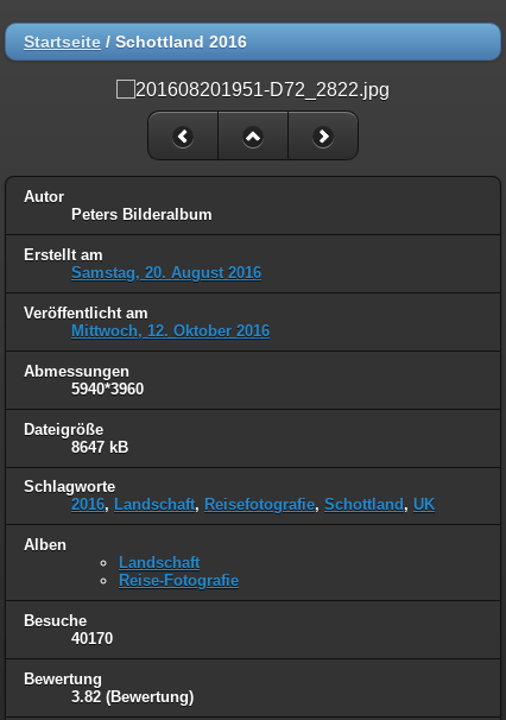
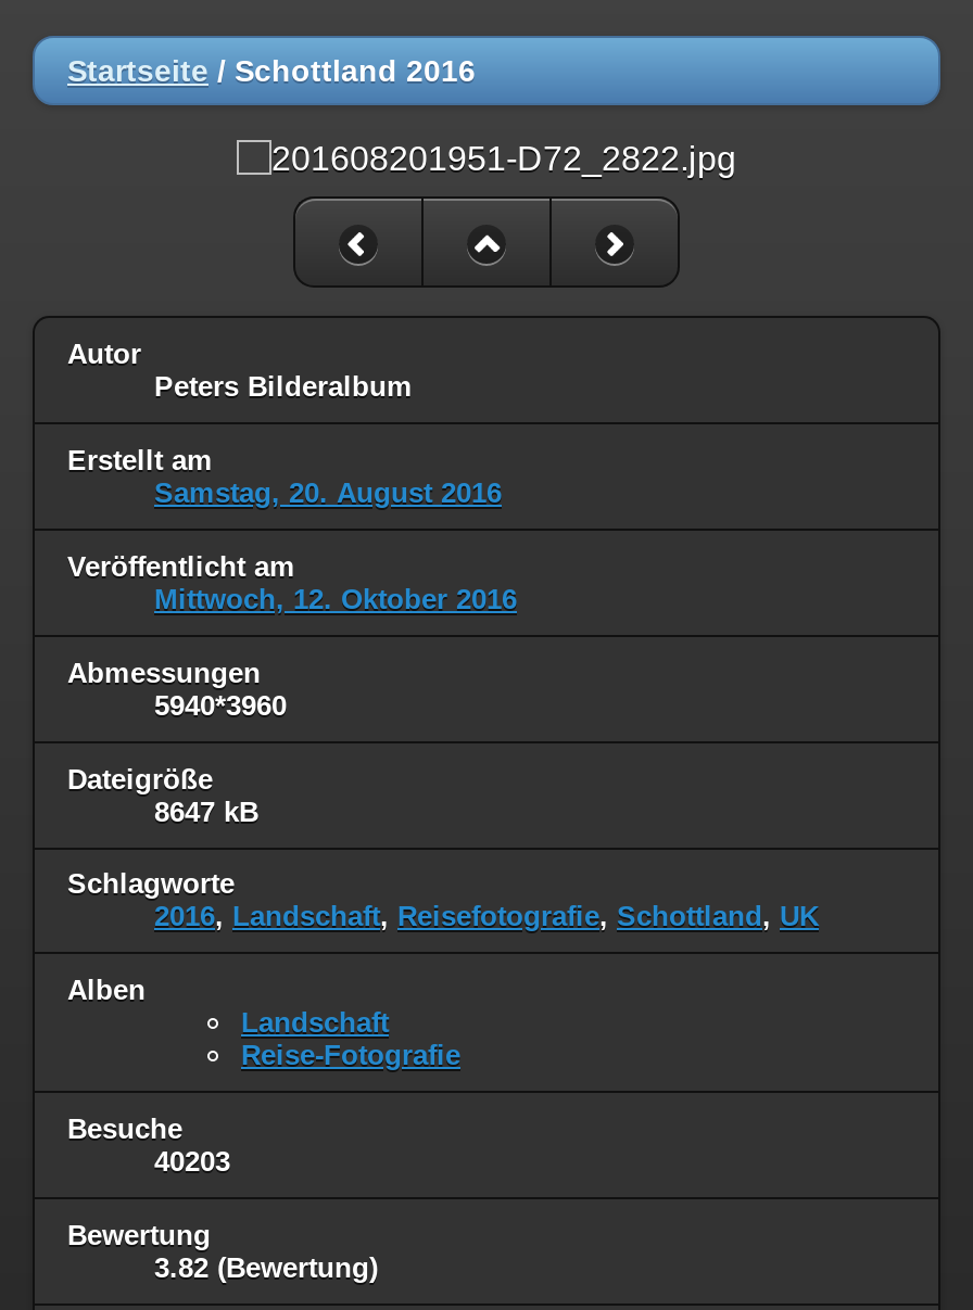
[71,630,113,648] 40170 -> [154,1146,230,1178] 40203

